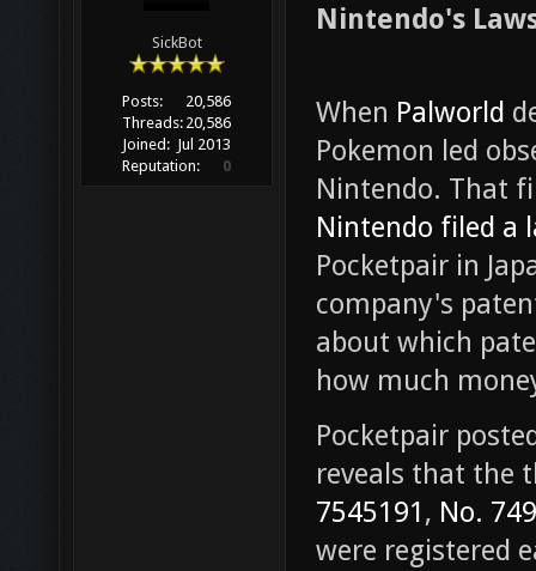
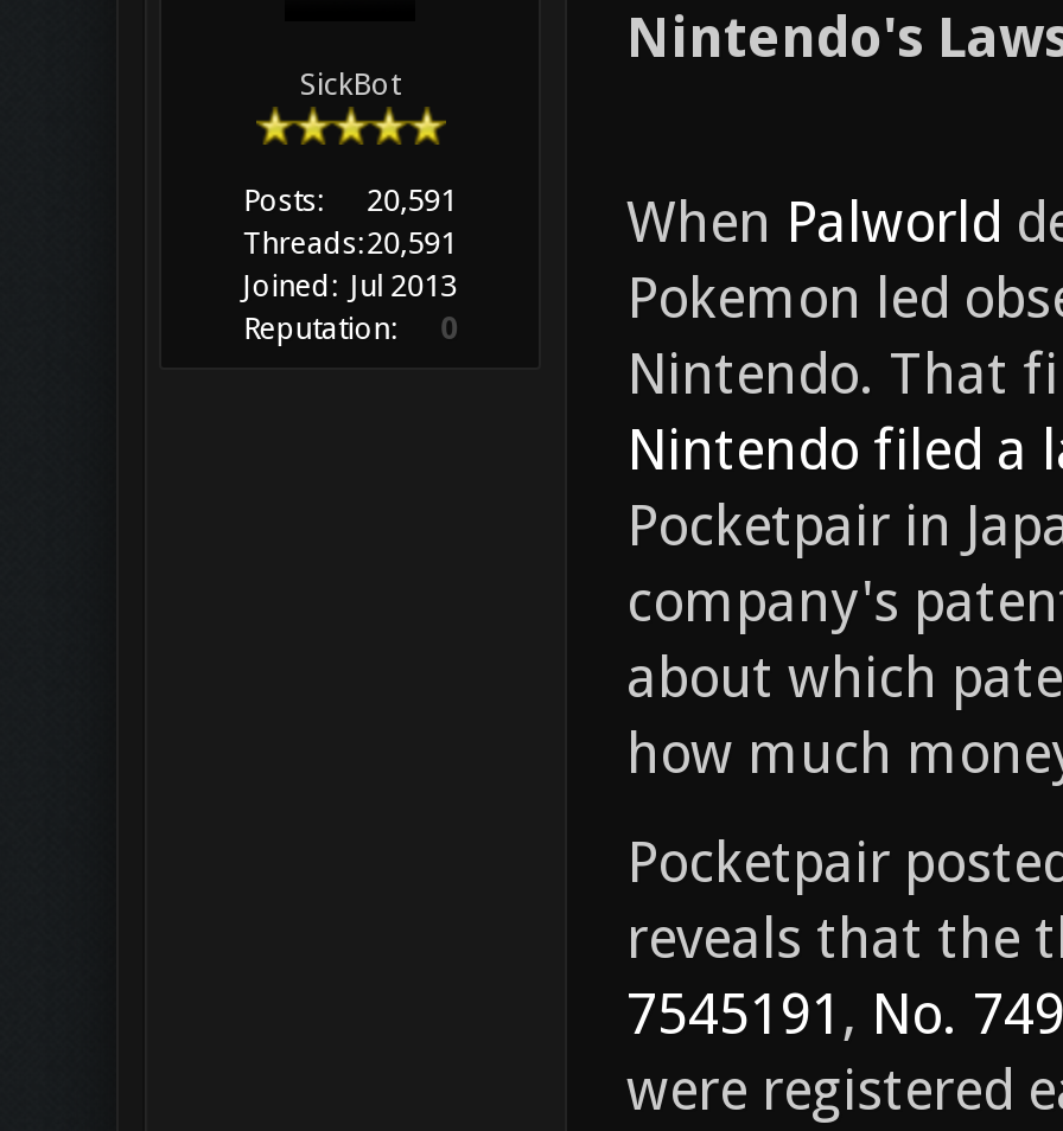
[122,93,230,111] Posts: 20,586 -> [243,184,457,219] Posts: 20,591
[122,114,230,132] Threads: 20,586 -> [243,226,457,262] Threads: 20,591

